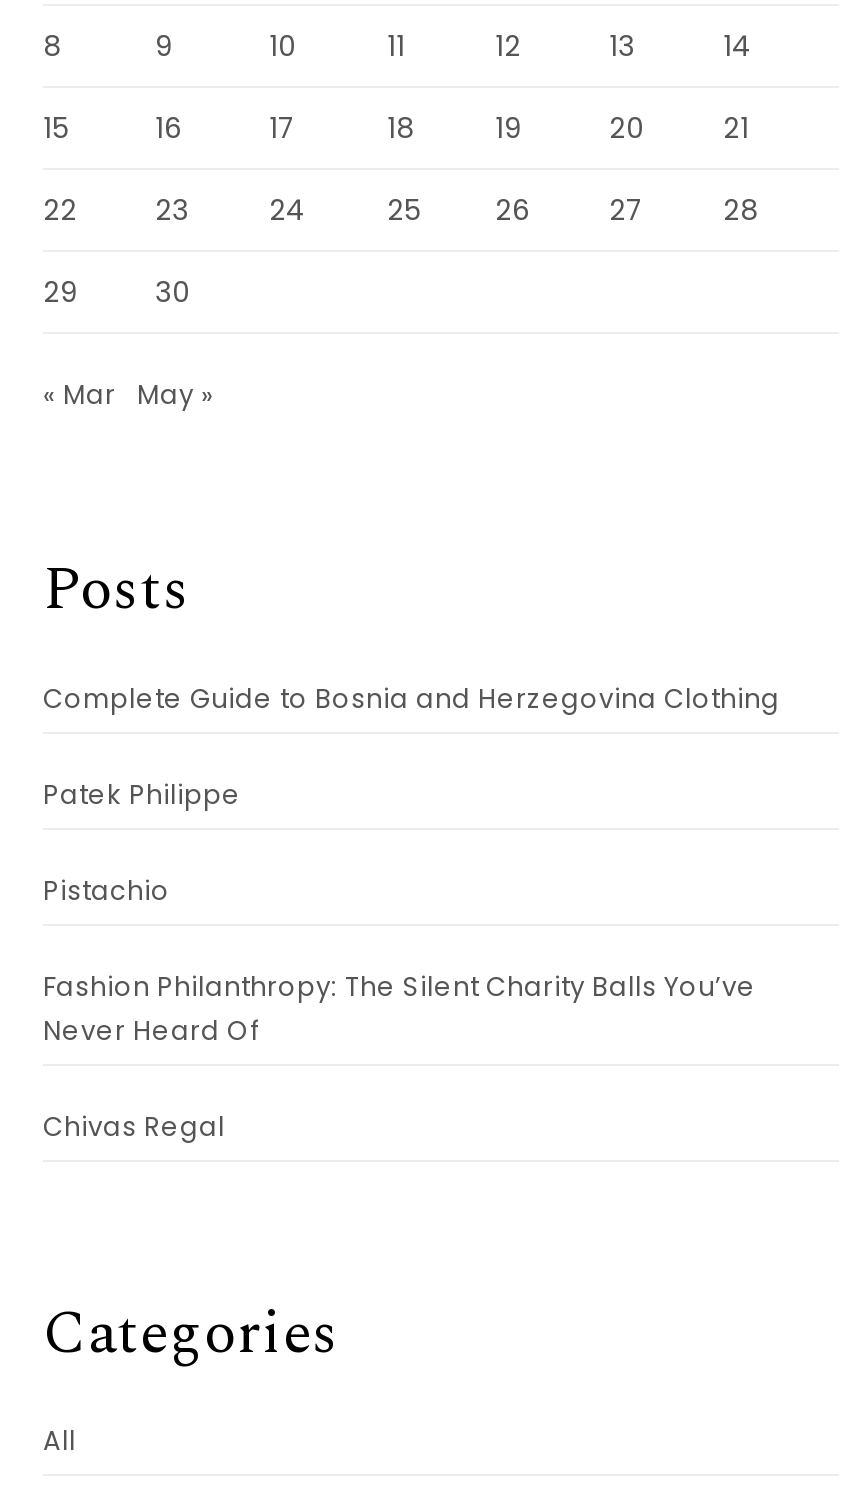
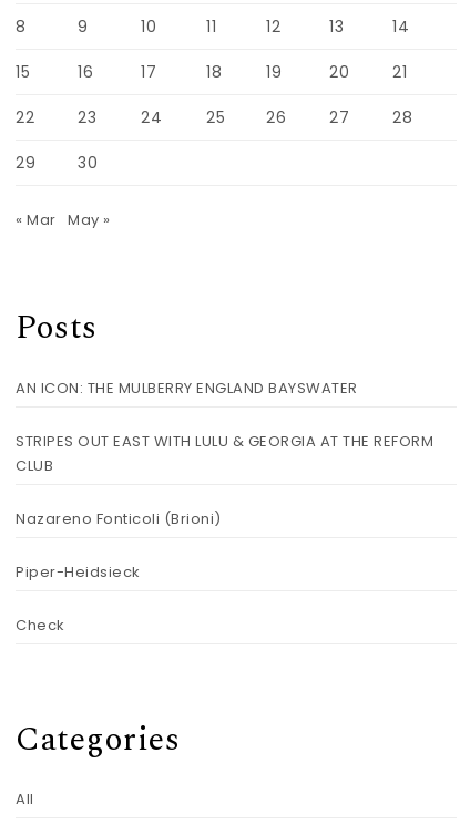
[43,679,780,717] Complete Guide to Bosnia and Herzegovina Clothing -> [16,377,357,398] AN ICON: THE MULBERRY ENGLAND BAYSWATER
[43,775,241,813] Patek Philippe -> [16,430,433,476] STRIPES OUT EAST WITH LULU & GEORGIA AT THE REFORM | CLUB
[43,871,170,909] Pistachio -> [16,508,221,529] Nazareno Fonticoli (Brioni)
[43,967,756,1049] Fashion Philanthropy: The Silent Charity Balls You’ve | Never Heard Of -> [16,561,140,582] Piper-Heidsieck
[43,1107,225,1145] Chivas Regal -> [16,614,65,635] Check

